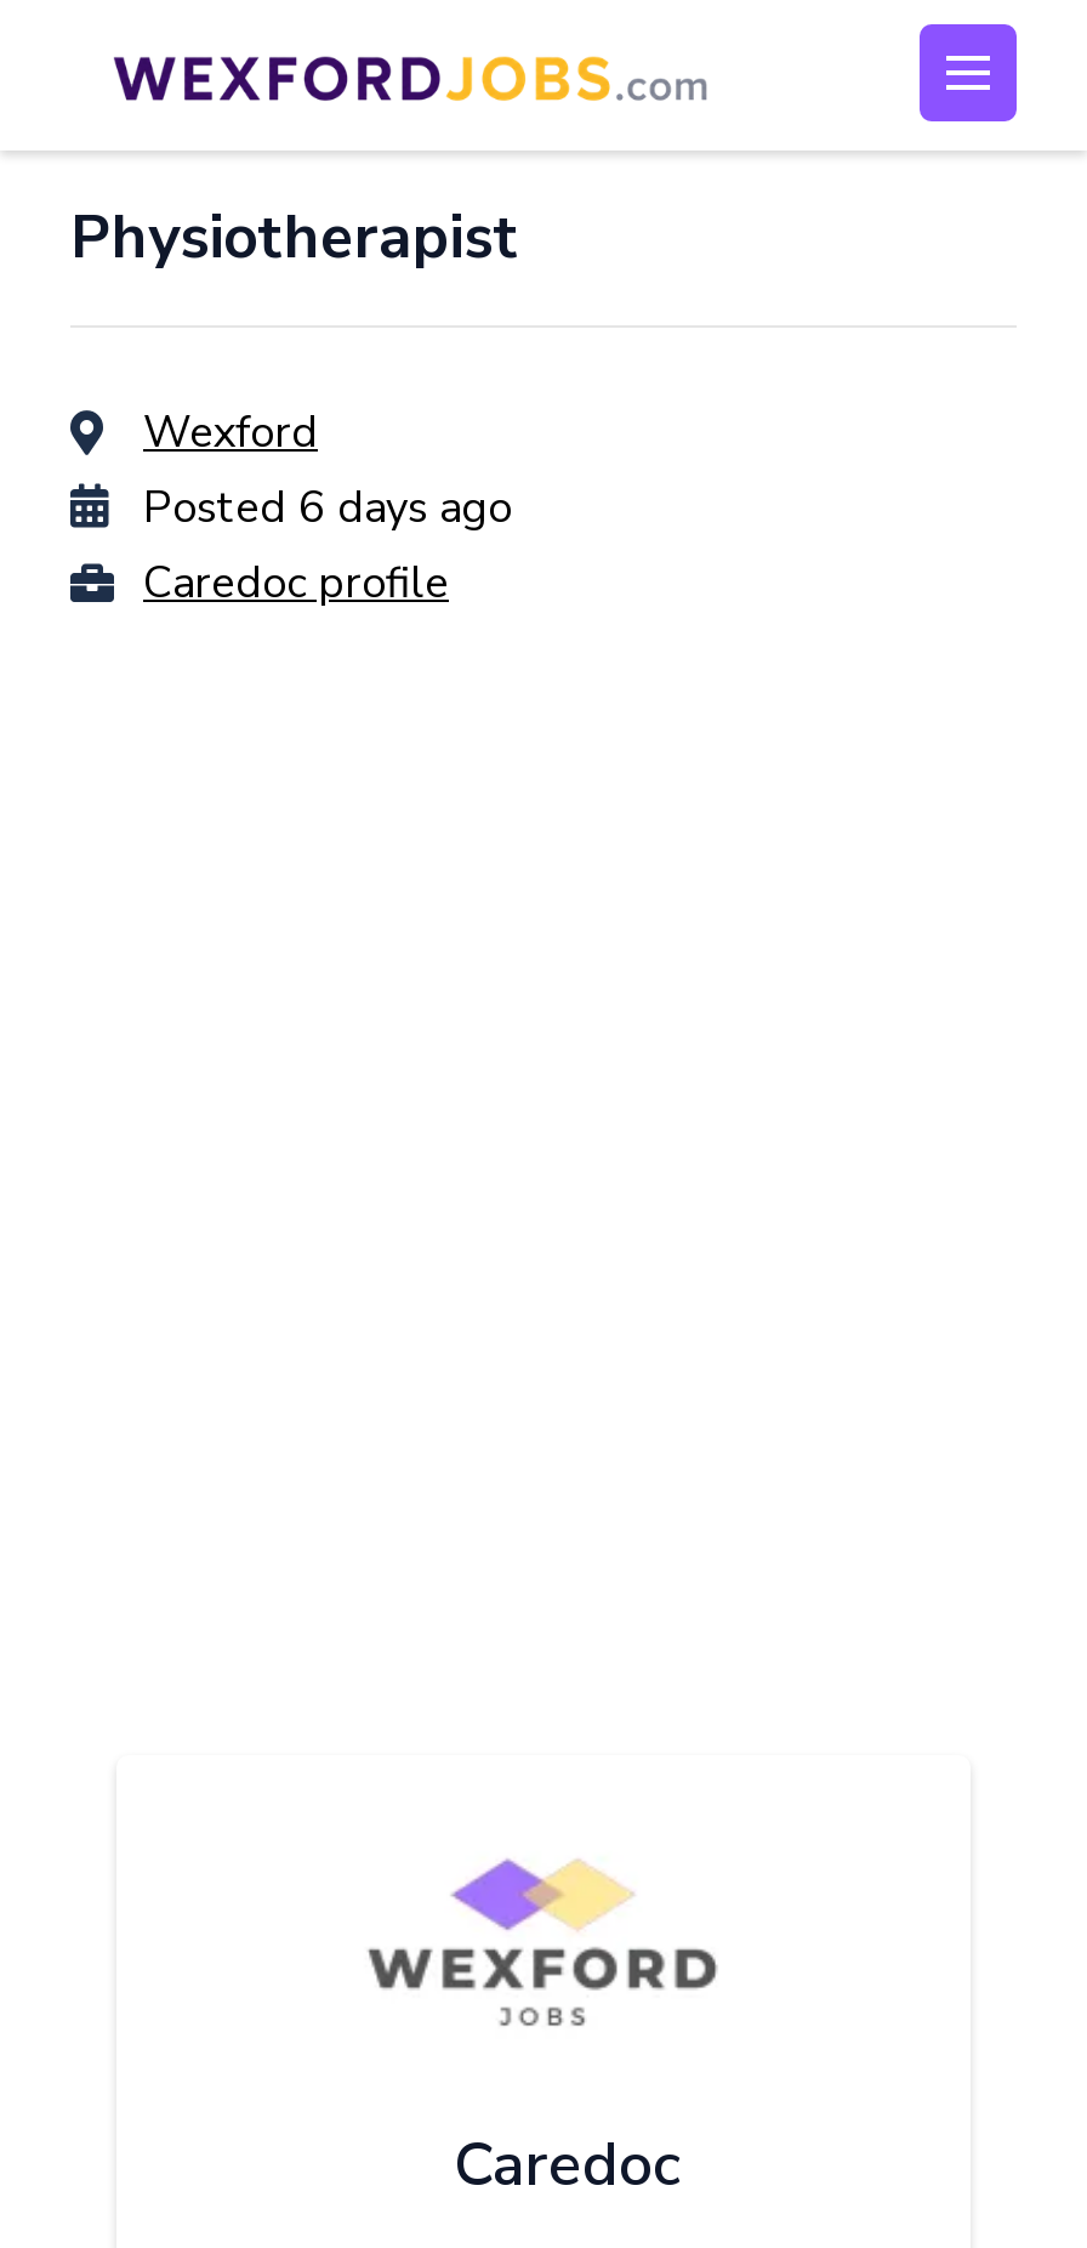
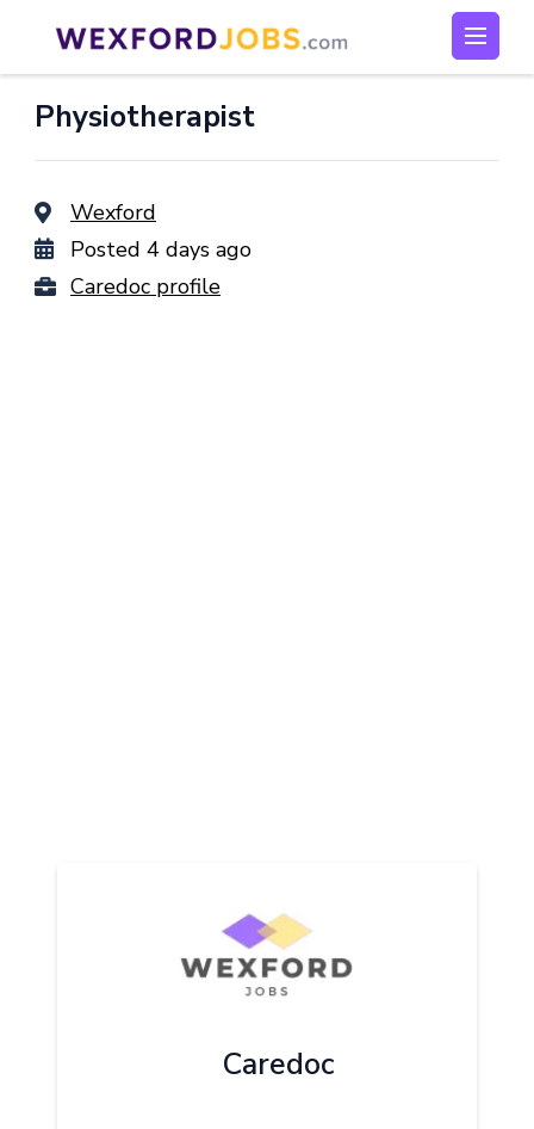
[143,478,512,537] Posted 6 days ago -> [70,235,252,264] Posted 4 days ago

